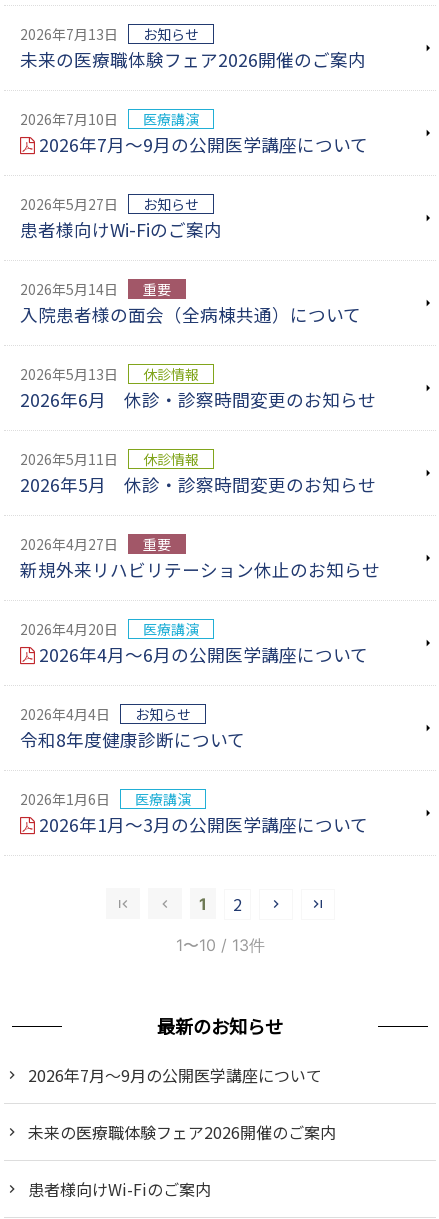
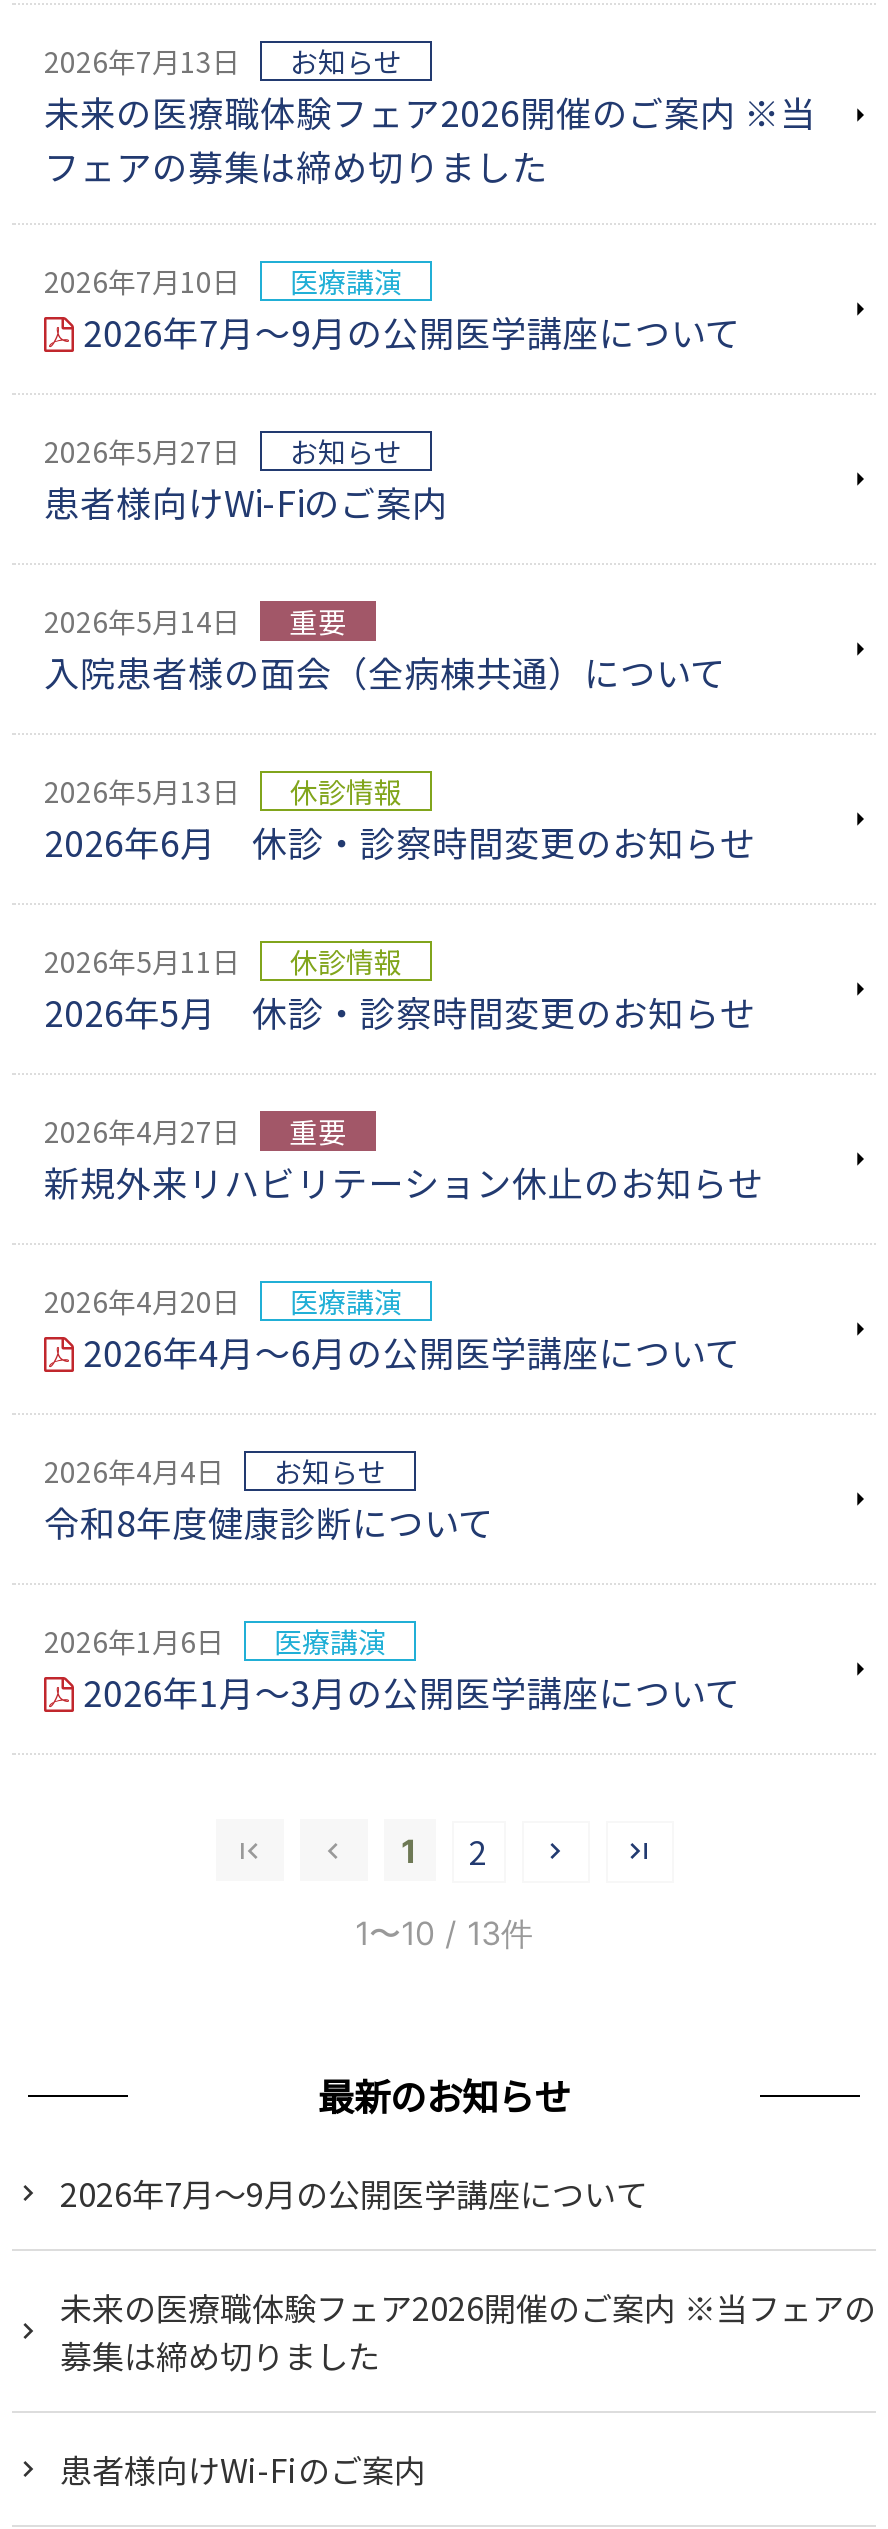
[20,47,366,72] 未来の医療職体験フェア2026開催のご案内 -> [44,87,816,191] 未来の医療職体験フェア2026開催のご案内 ※当 | フェアの募集は締め切りました
[28,1120,336,1144] 未来の医療職体験フェア2026開催のご案内 -> [60,2284,876,2380] 未来の医療職体験フェア2026開催のご案内 ※当フェアの | 募集は締め切りました

